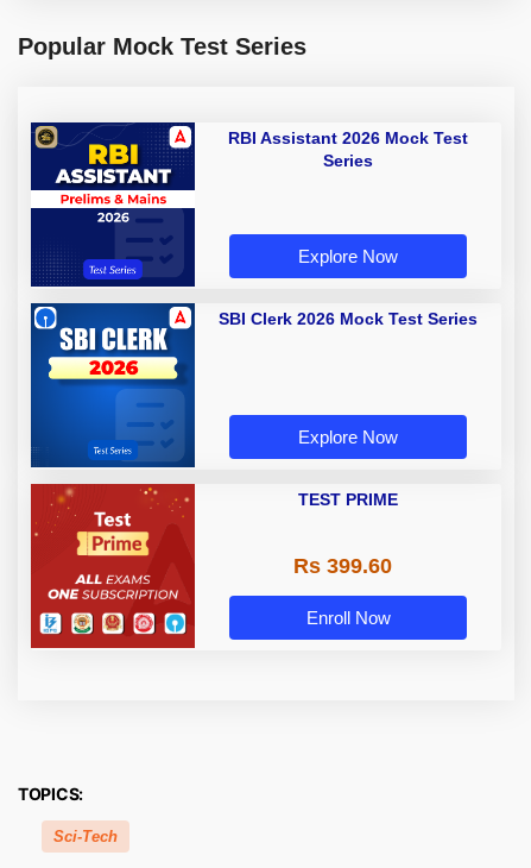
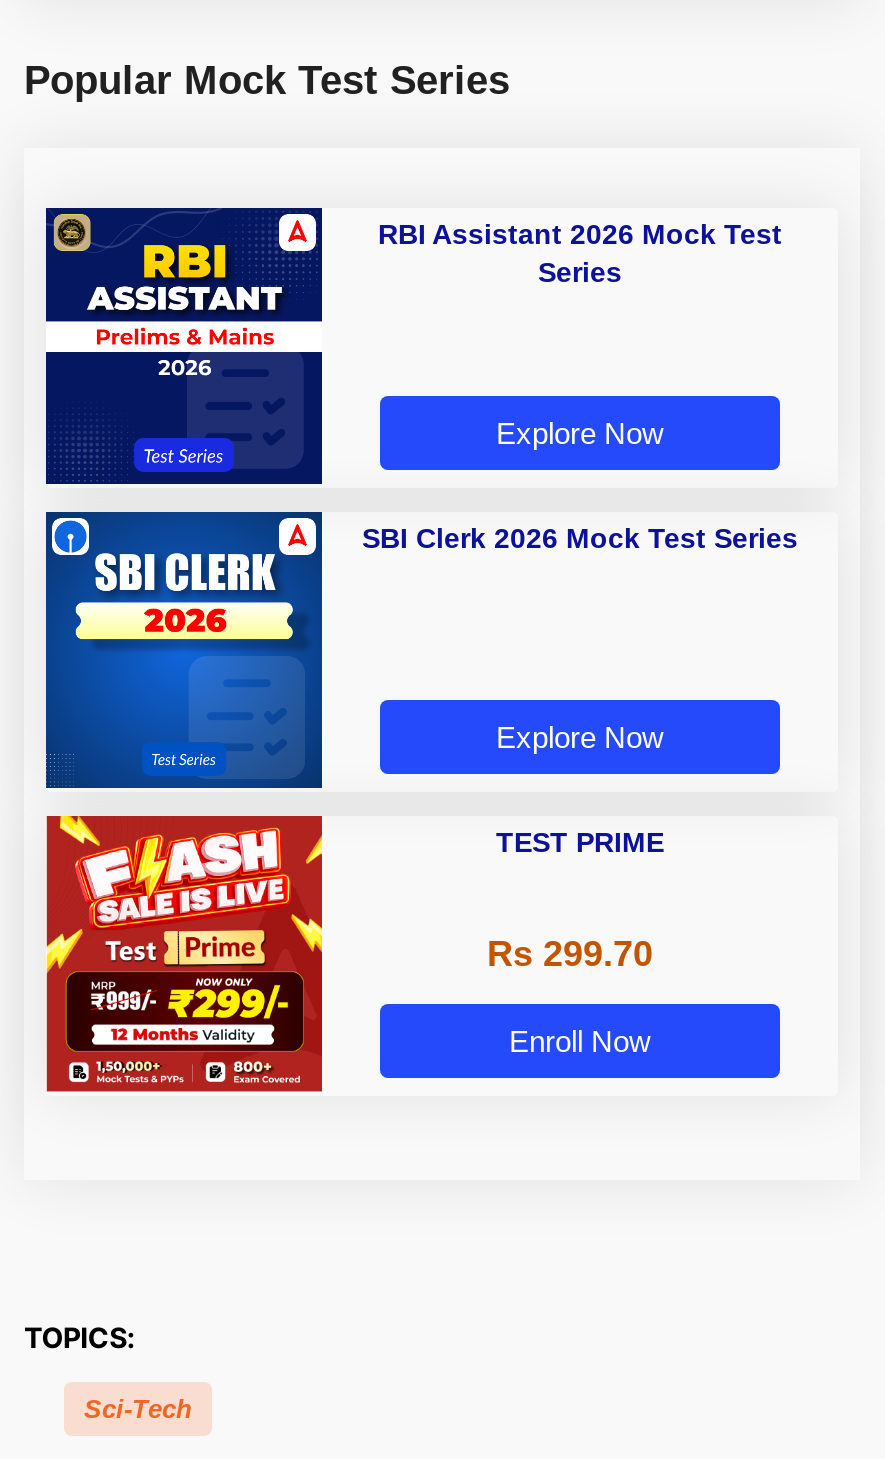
[30,483,196,642] [image] -> [44,814,324,1086] [image]
[293,554,391,578] Rs 399.60 -> [487,935,653,975] Rs 299.70

